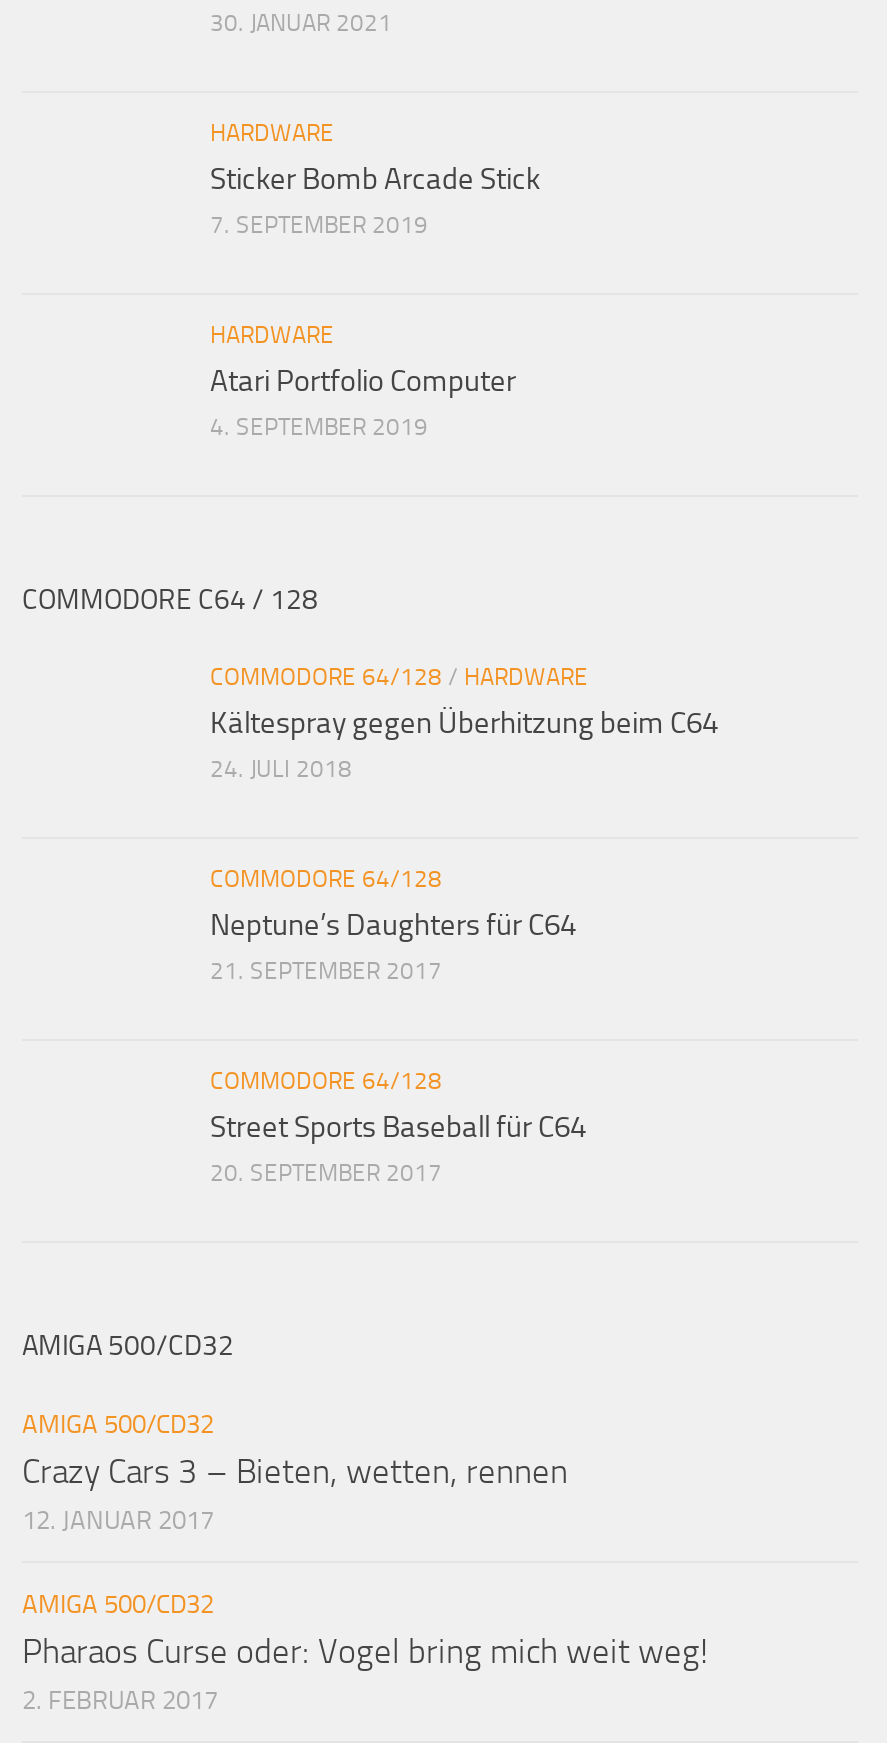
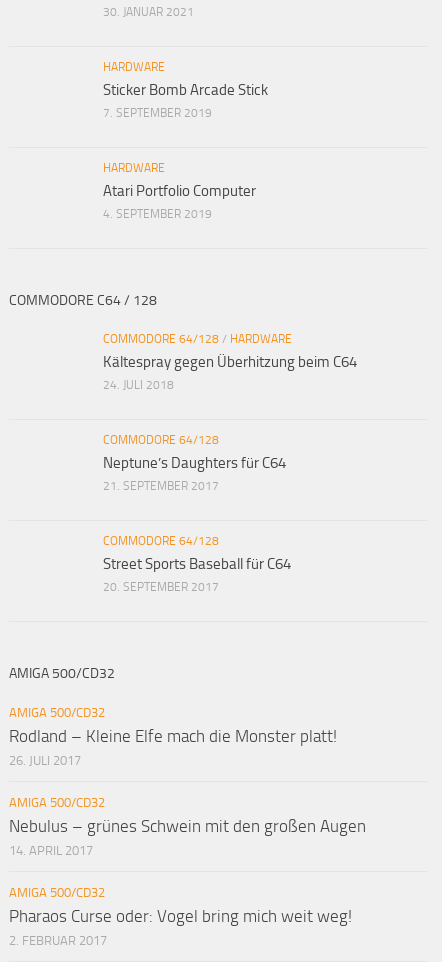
[22,1451,568,1535] Crazy Cars 3 – Bieten, wetten, rennen | 12. JANUAR 2017 -> [9,726,366,858] Rodland – Kleine Elfe mach die Monster platt! | 26. JULI 2017 | AMIGA 500/CD32 | Nebulus – grünes Schwein mit den großen Augen | 14. APRIL 2017

